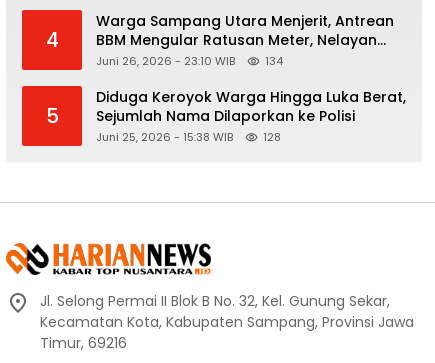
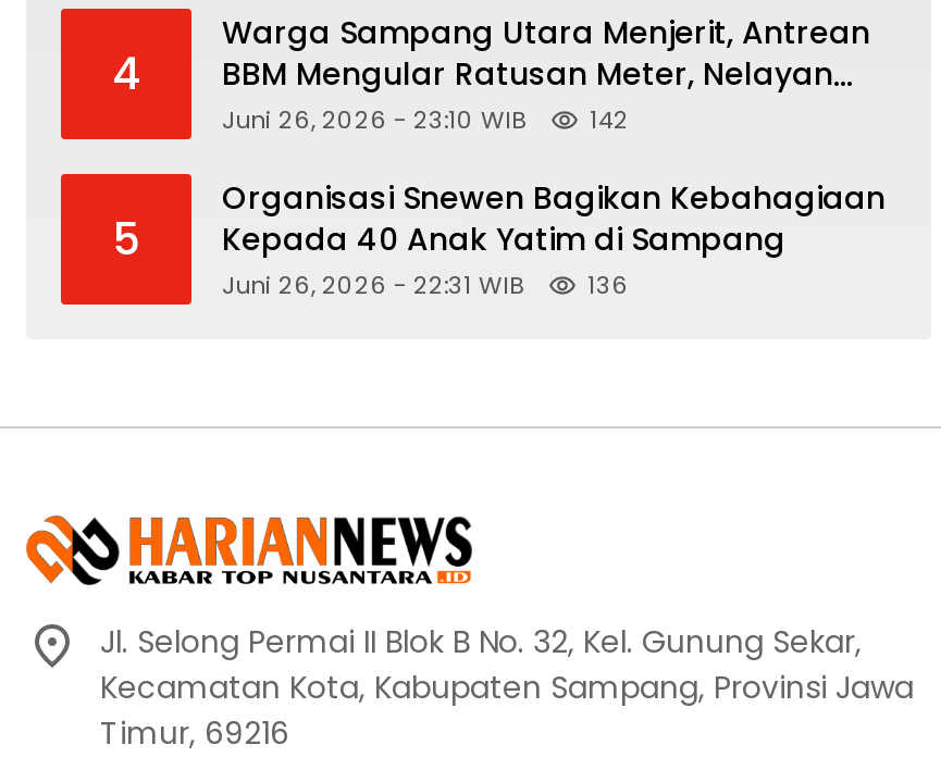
[265,53,283,69] 134 -> [590,103,629,138] 142
[96,87,406,145] Diduga Keroyok Warga Hingga Luka Berat, | Sejumlah Nama Dilaporkan ke Polisi | Juni 25, 2026 - 15:38 WIB | 128 -> [222,177,886,303] Organisasi Snewen Bagikan Kebahagiaan | Kepada 40 Anak Yatim di Sampang | Juni 26, 2026 - 22:31 WIB | 136

